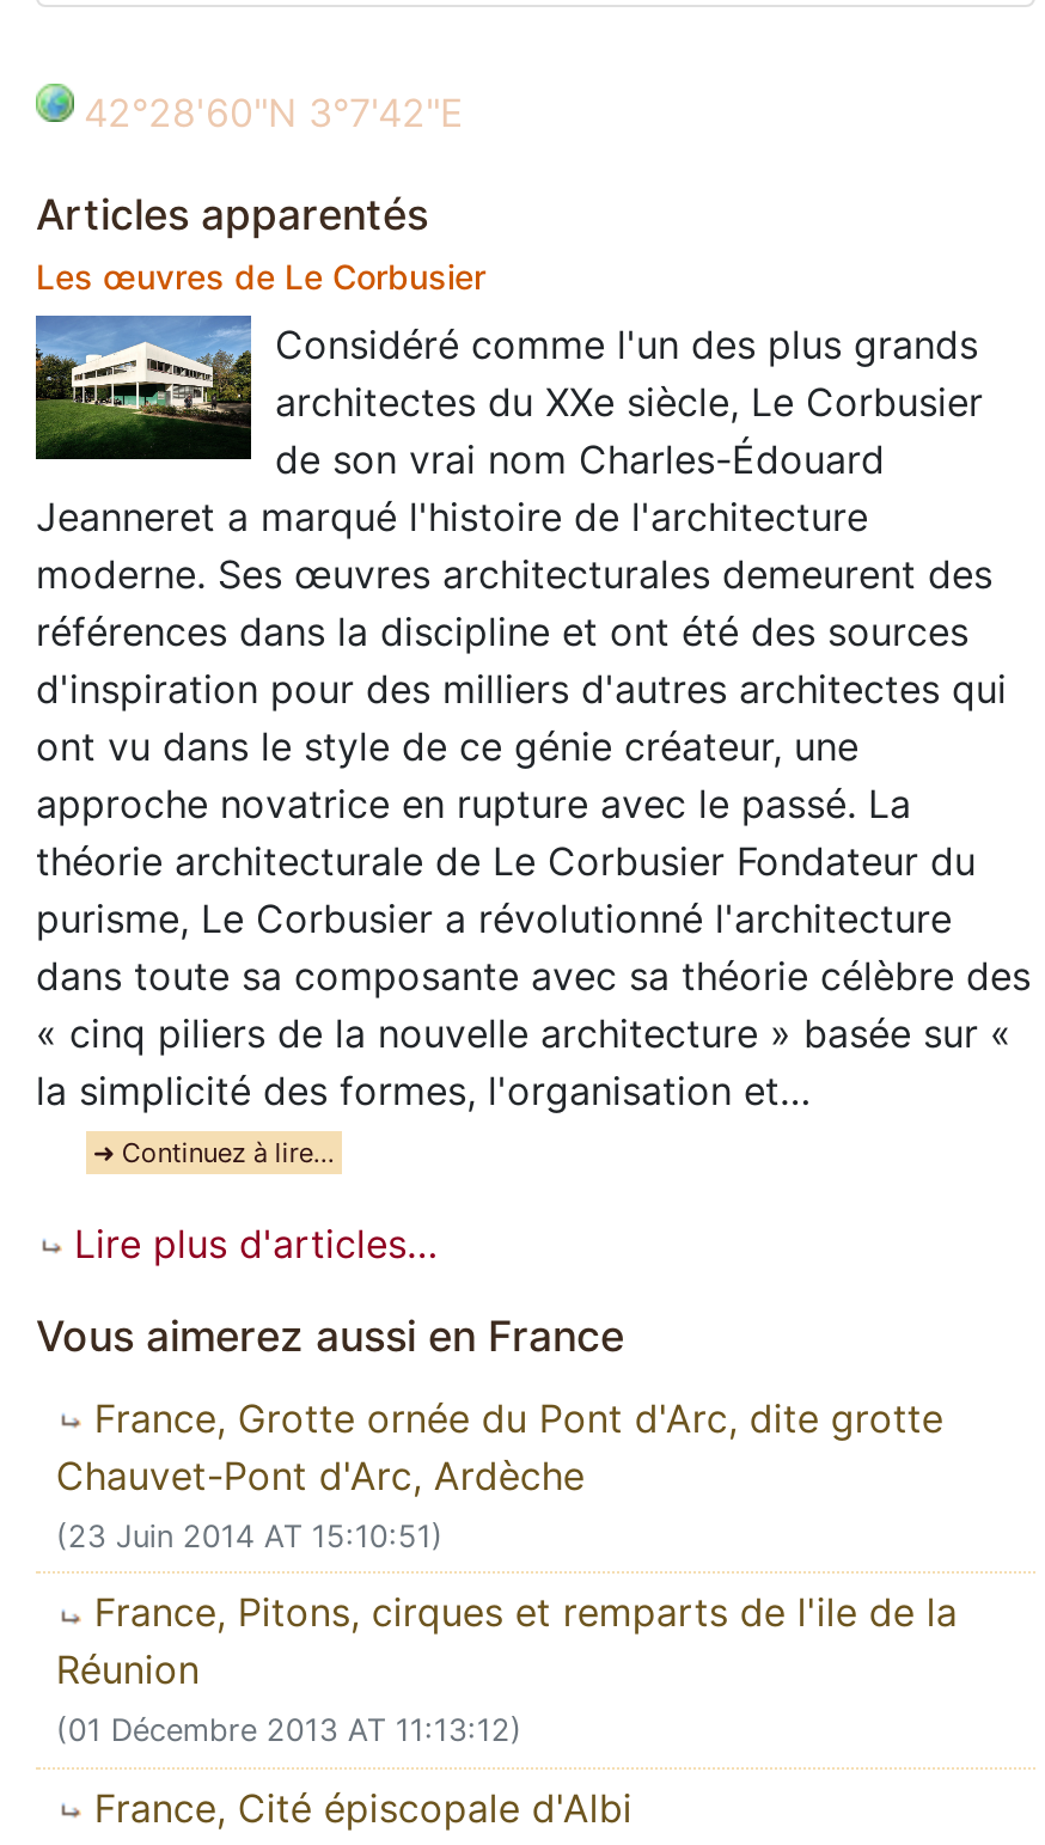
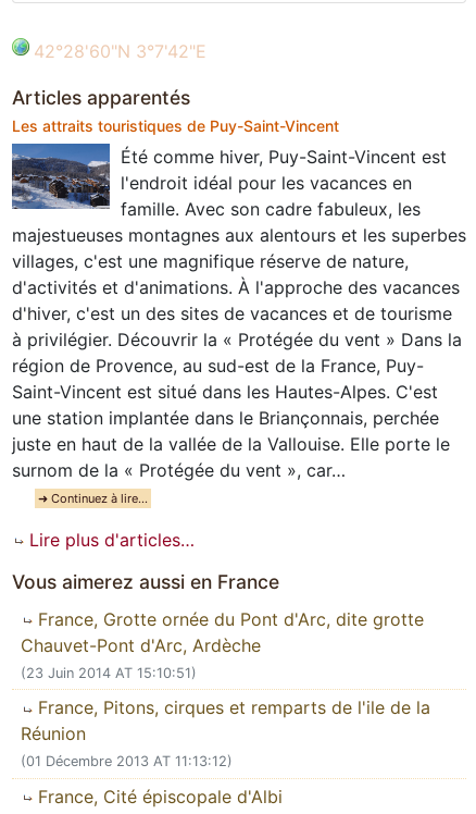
[36,256,485,296] Les œuvres de Le Corbusier -> [12,116,339,135] Les attraits touristiques de Puy-Saint-Vincent
[33,320,1031,1114] [image] | Considéré comme l'un des plus grands | architectes du XXe siècle, Le Corbusier | de son vrai nom Charles-Édouard | Jeanneret a marqué l'histoire de l'architecture | moderne. Ses œuvres architecturales demeurent des | références dans la discipline et ont été des sources | d'inspiration pour des milliers d'autres architectes qui | ont vu dans le style de ce génie créateur, une | approche novatrice en rupture avec le passé. La | théorie architecturale de Le Corbusier Fondateur du | purisme, Le Corbusier a révolutionné l'architecture | dans toute sa composante avec sa théorie célèbre des | « cinq piliers de la nouvelle architecture » basée sur « | la simplicité des formes, l'organisation et… -> [11,145,466,481] [image] | Été comme hiver, Puy-Saint-Vincent est | l'endroit idéal pour les vacances en | famille. Avec son cadre fabuleux, les | majestueuses montagnes aux alentours et les superbes | villages, c'est une magnifique réserve de nature, | d'activités et d'animations. À l'approche des vacances | d'hiver, c'est un des sites de vacances et de tourisme | à privilégier. Découvrir la « Protégée du vent » Dans la | région de Provence, au sud-est de la France, Puy- | Saint-Vincent est situé dans les Hautes-Alpes. C'est | une station implantée dans le Briançonnais, perchée | juste en haut de la vallée de la Vallouise. Elle porte le | surnom de la « Protégée du vent », car…

